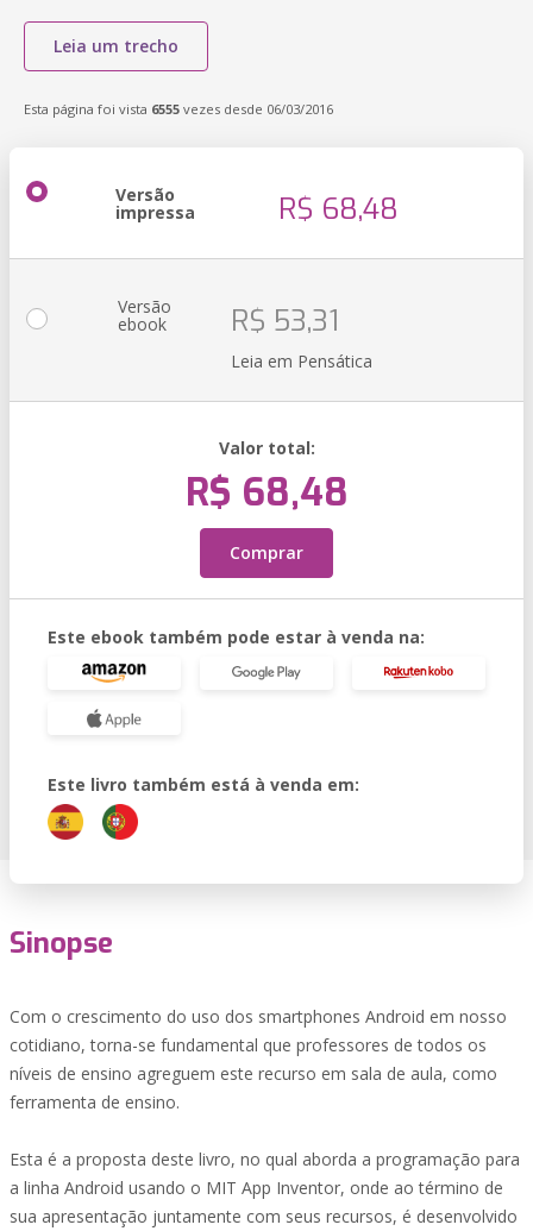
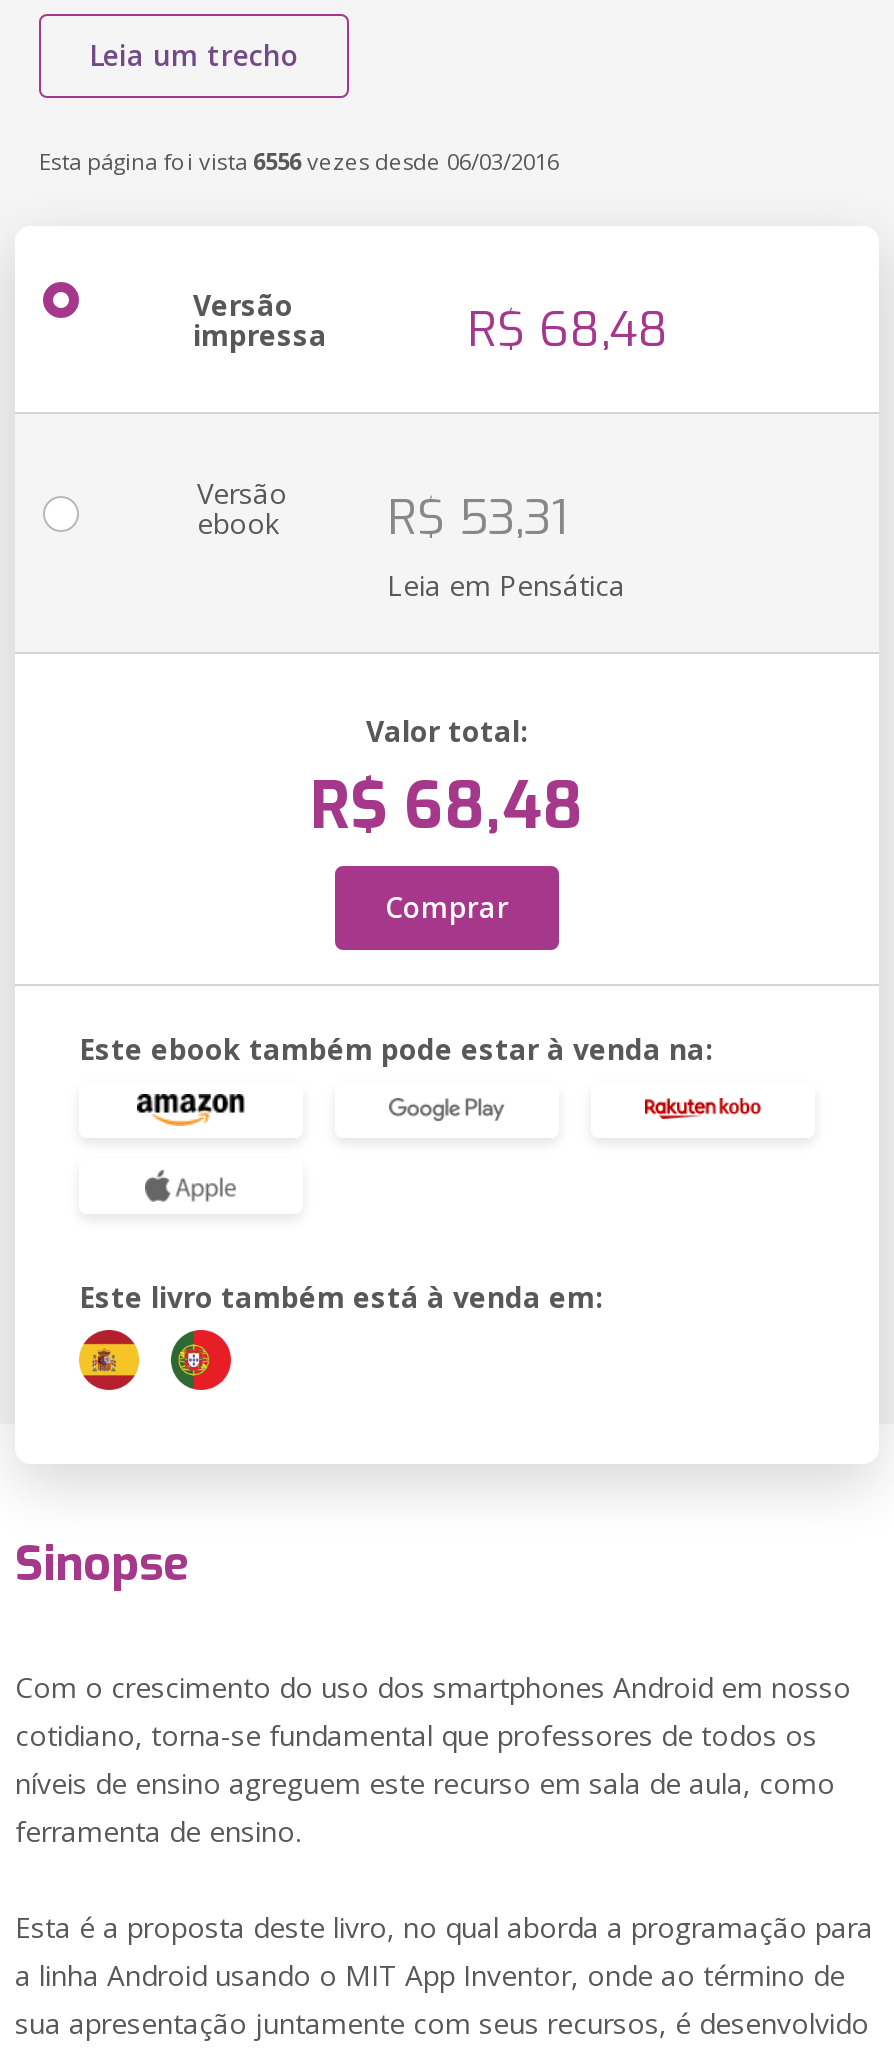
[24,100,333,118] Esta página foi vista 6555vezes desde 06/03/2016 -> [39,146,559,176] Esta página foi vista 6556vezes desde 06/03/2016

